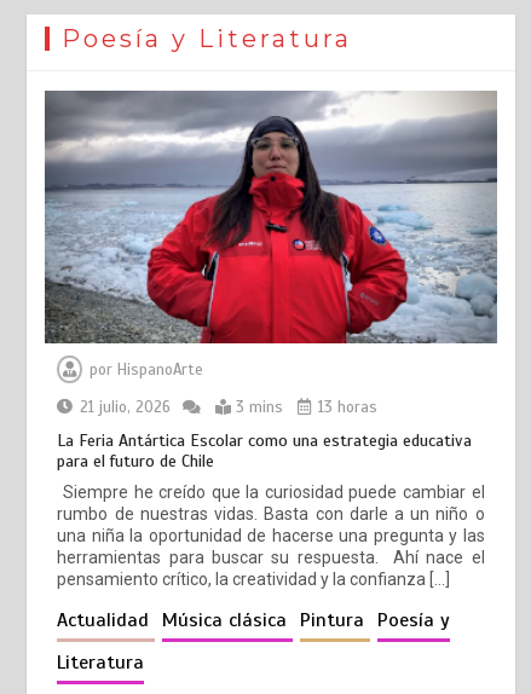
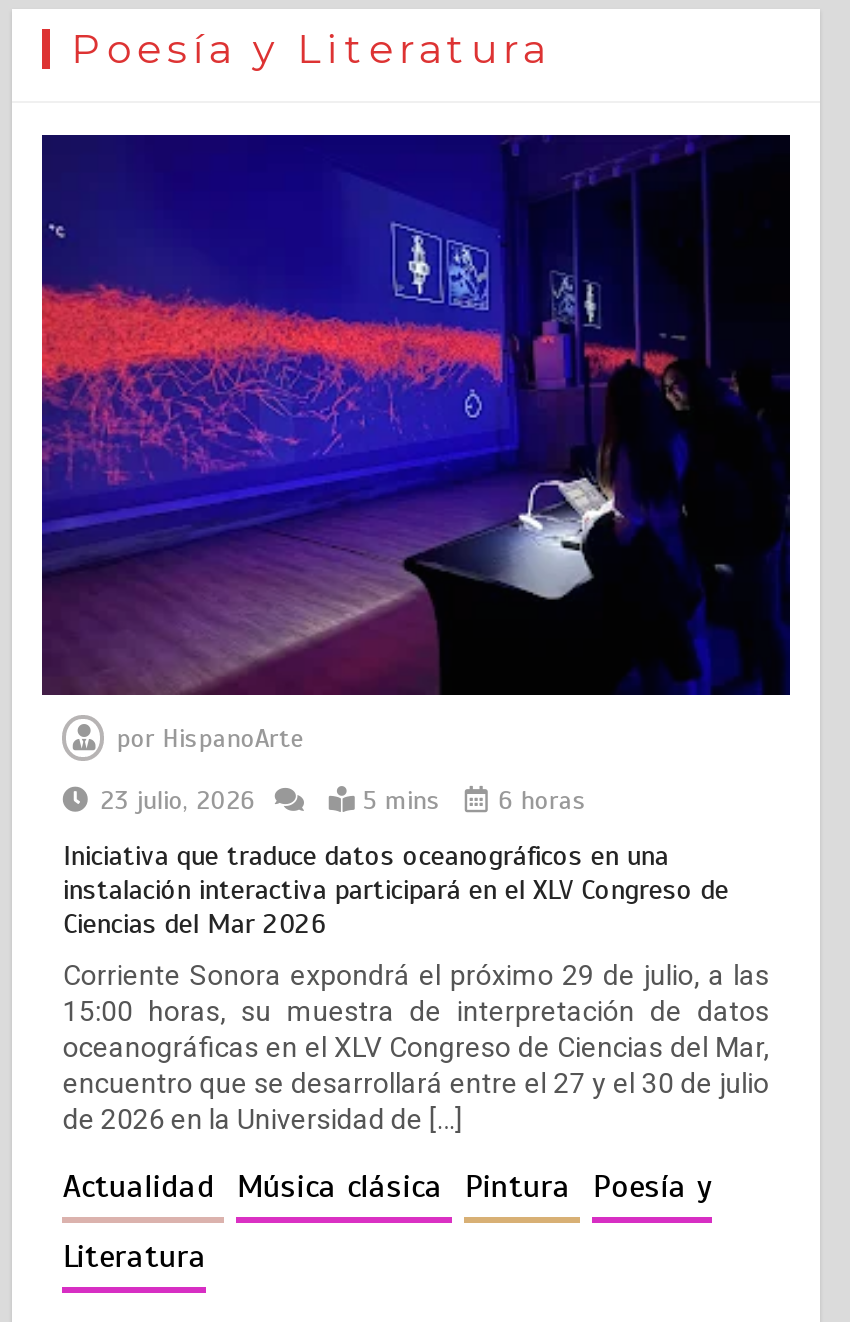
[44,89,498,345] [image] -> [40,133,792,697] [image]
[80,398,378,417] 21 julio, 2026 | 3 mins | 13 horas -> [101,785,587,817] 23 julio, 2026 | 5 mins | 6 horas
[57,430,472,471] La Feria Antártica Escolar como una estrategia educativa | para el futuro de Chile -> [63,839,729,941] Iniciativa que traduce datos oceanográficos en una | instalación interactiva participará en el XLV Congreso de | Ciencias del Mar 2026
[57,482,485,589] Siempre he creído que la curiosidad puede cambiar el | rumbo de nuestras vidas. Basta con darle a un niño o | una niña la oportunidad de hacerse una pregunta y las | herramientas para buscar su respuesta. Ahí nace el | pensamiento crítico, la creatividad y la confianza […] -> [63,959,769,1135] Corriente Sonora expondrá el próximo 29 de julio, a las | 15:00 horas, su muestra de interpretación de datos | oceanográficas en el XLV Congreso de Ciencias del Mar, | encuentro que se desarrollará entre el 27 y el 30 de julio | de 2026 en la Universidad de […]

